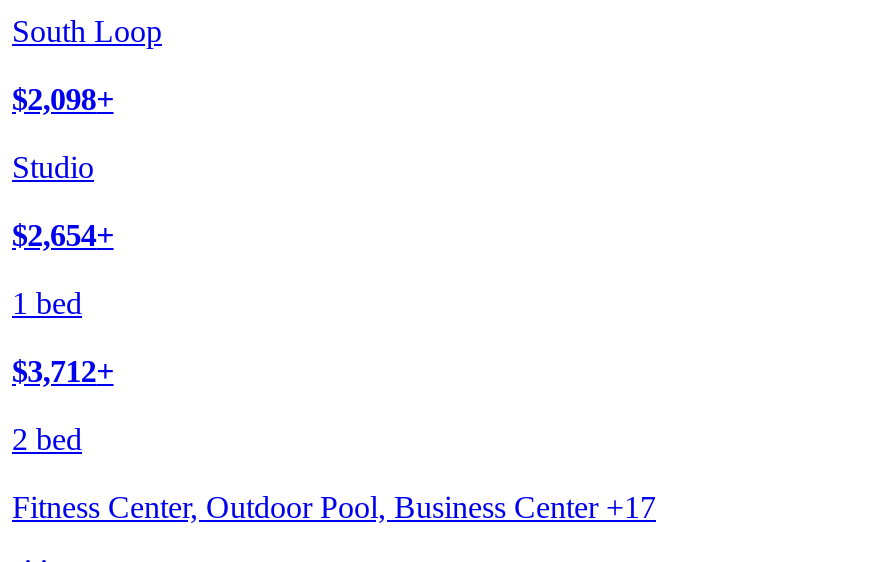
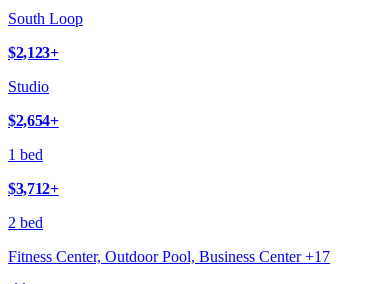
[12,82,114,116] $2,098+ -> [8,44,59,61] $2,123+

